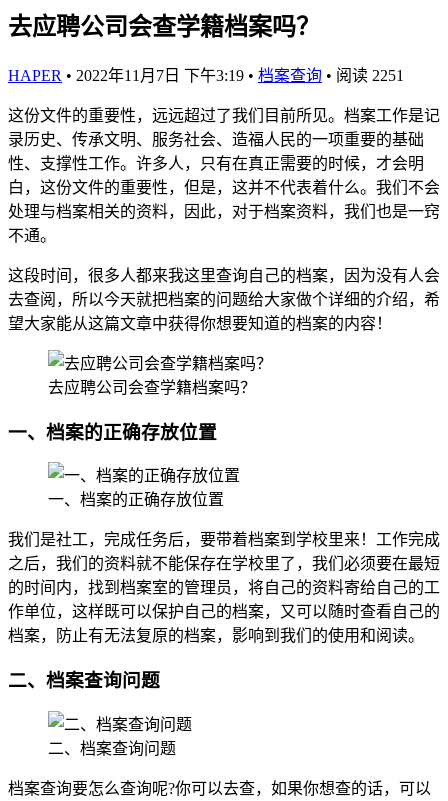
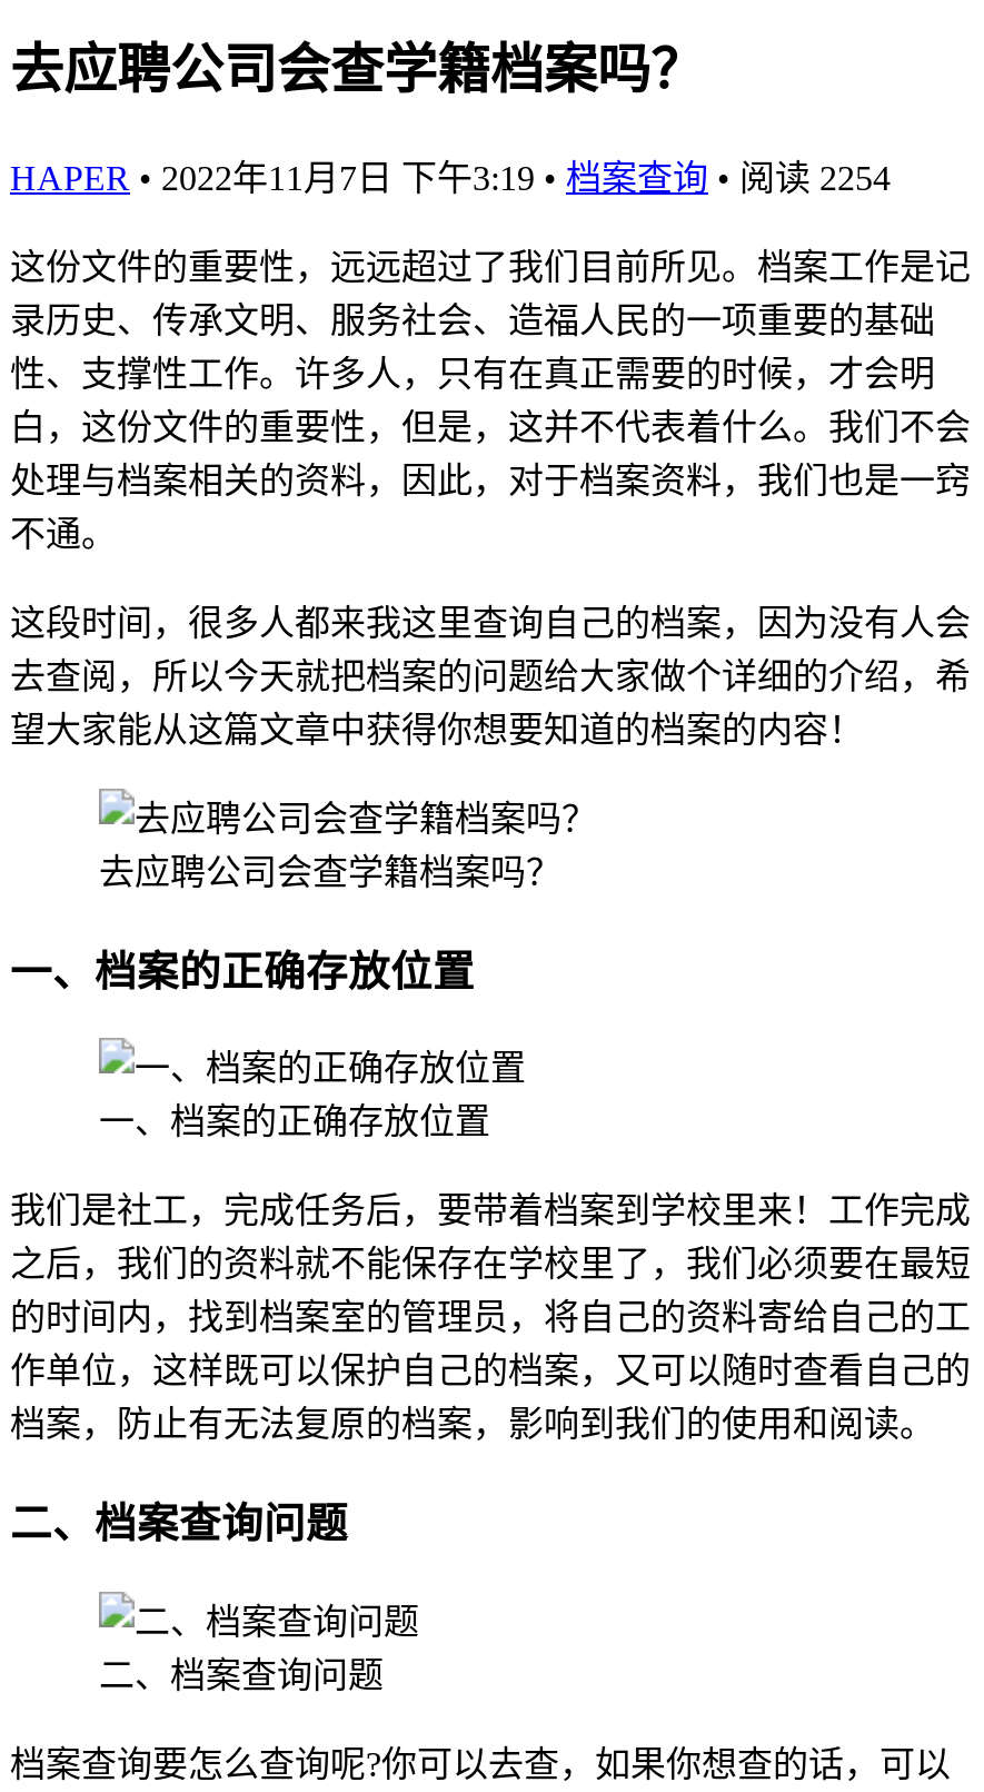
[8,67,404,84] HAPER • 2022年11月7日 下午3:19 • 档案查询 • 阅读 2251 -> [10,159,891,196] HAPER • 2022年11月7日 下午3:19 • 档案查询 • 阅读 2254

